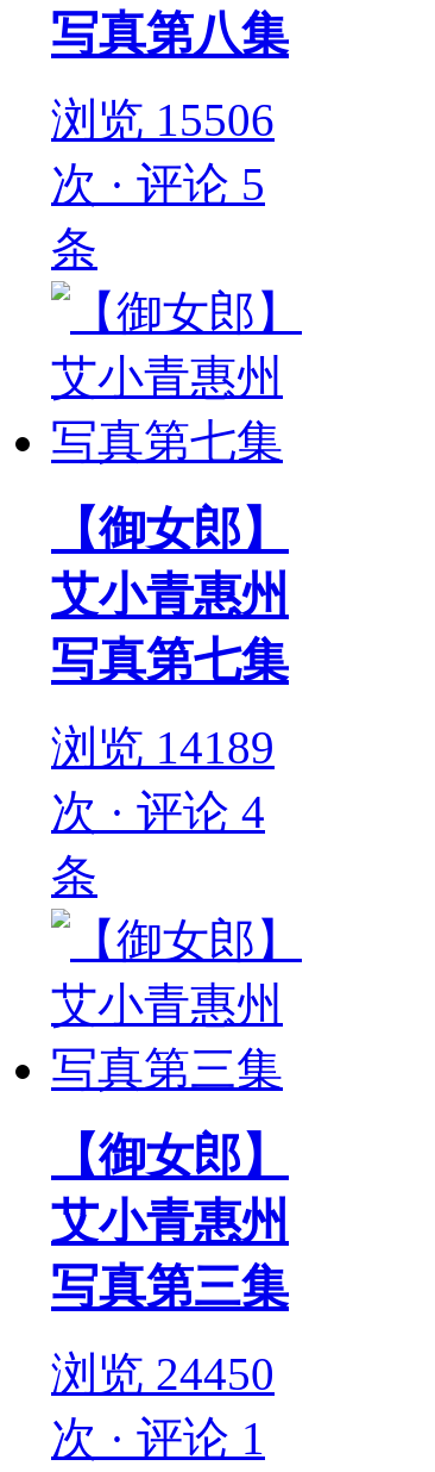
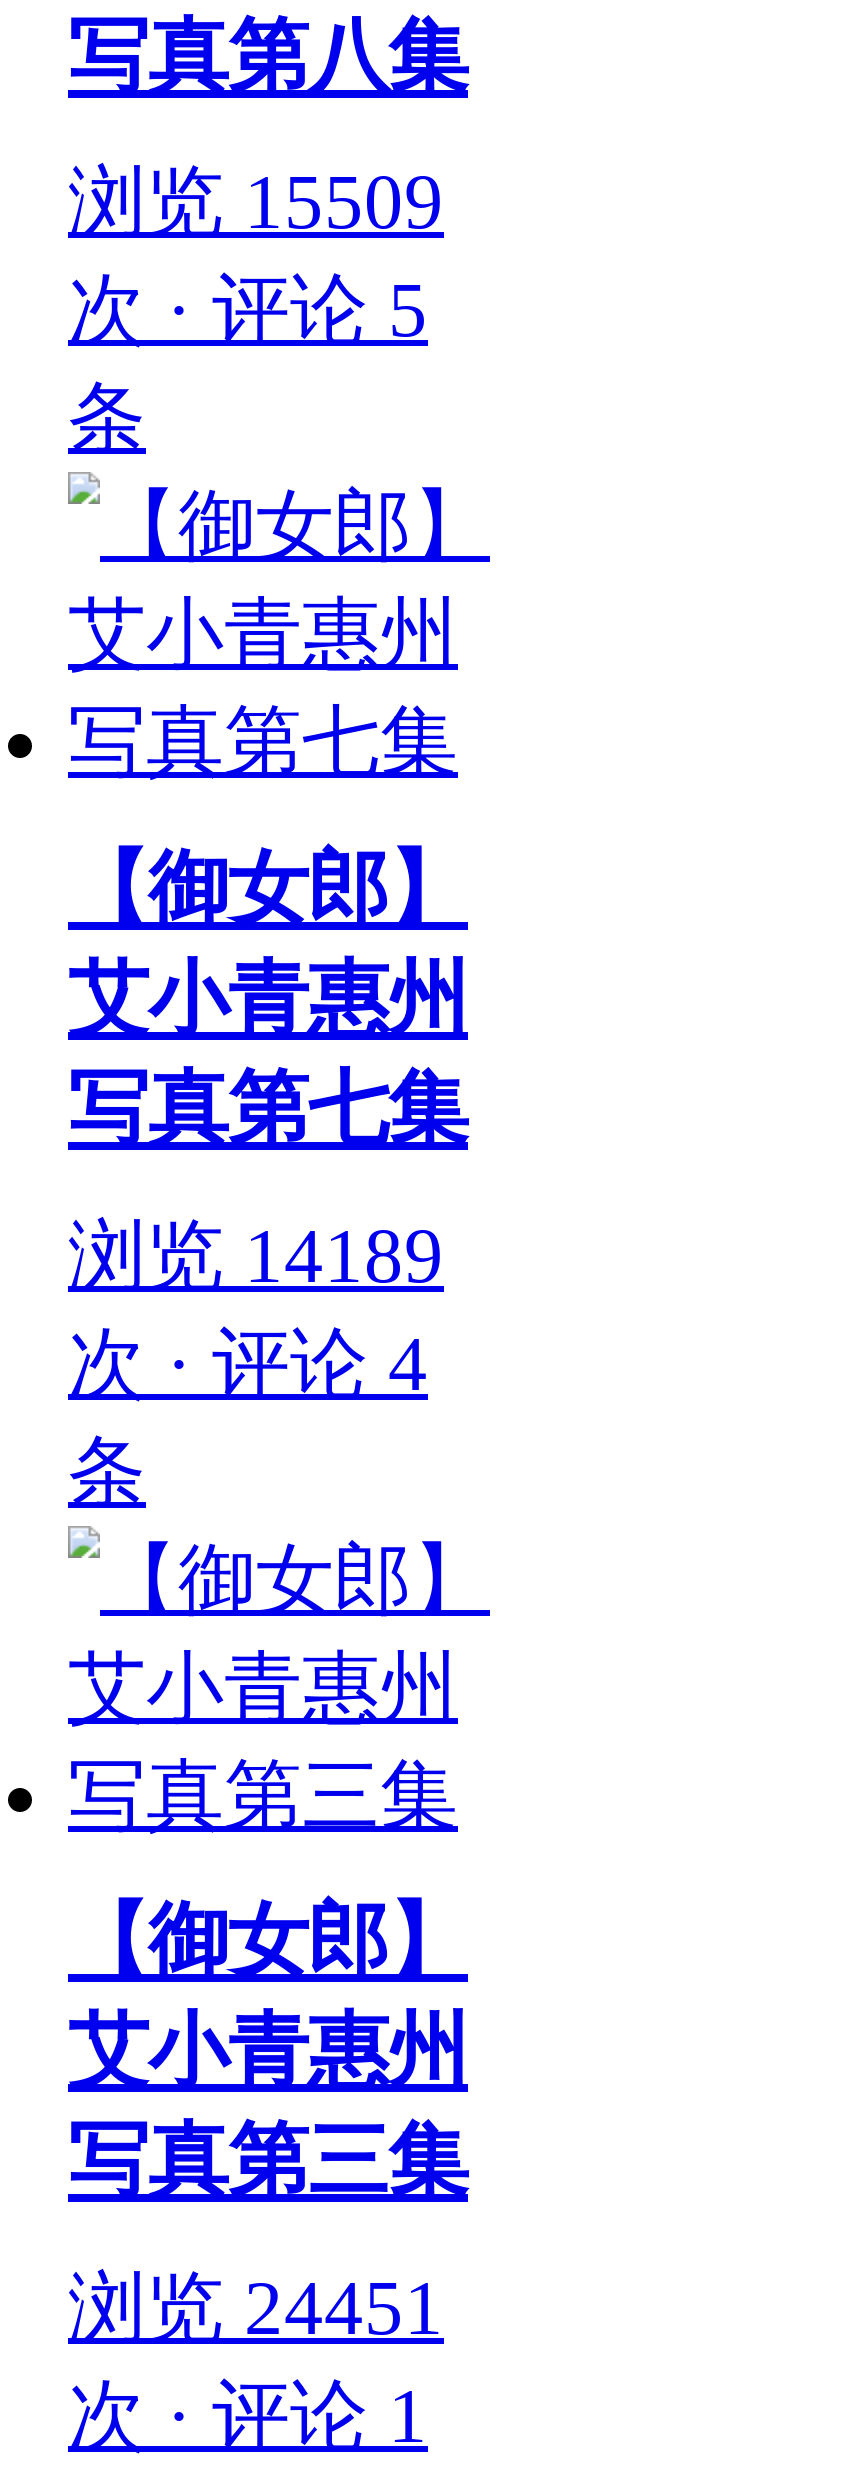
[51,94,275,146] 浏览 15506 -> [68,159,444,245] 浏览 15509
[51,1348,275,1400] 浏览 24450 -> [68,2264,444,2350] 浏览 24451

